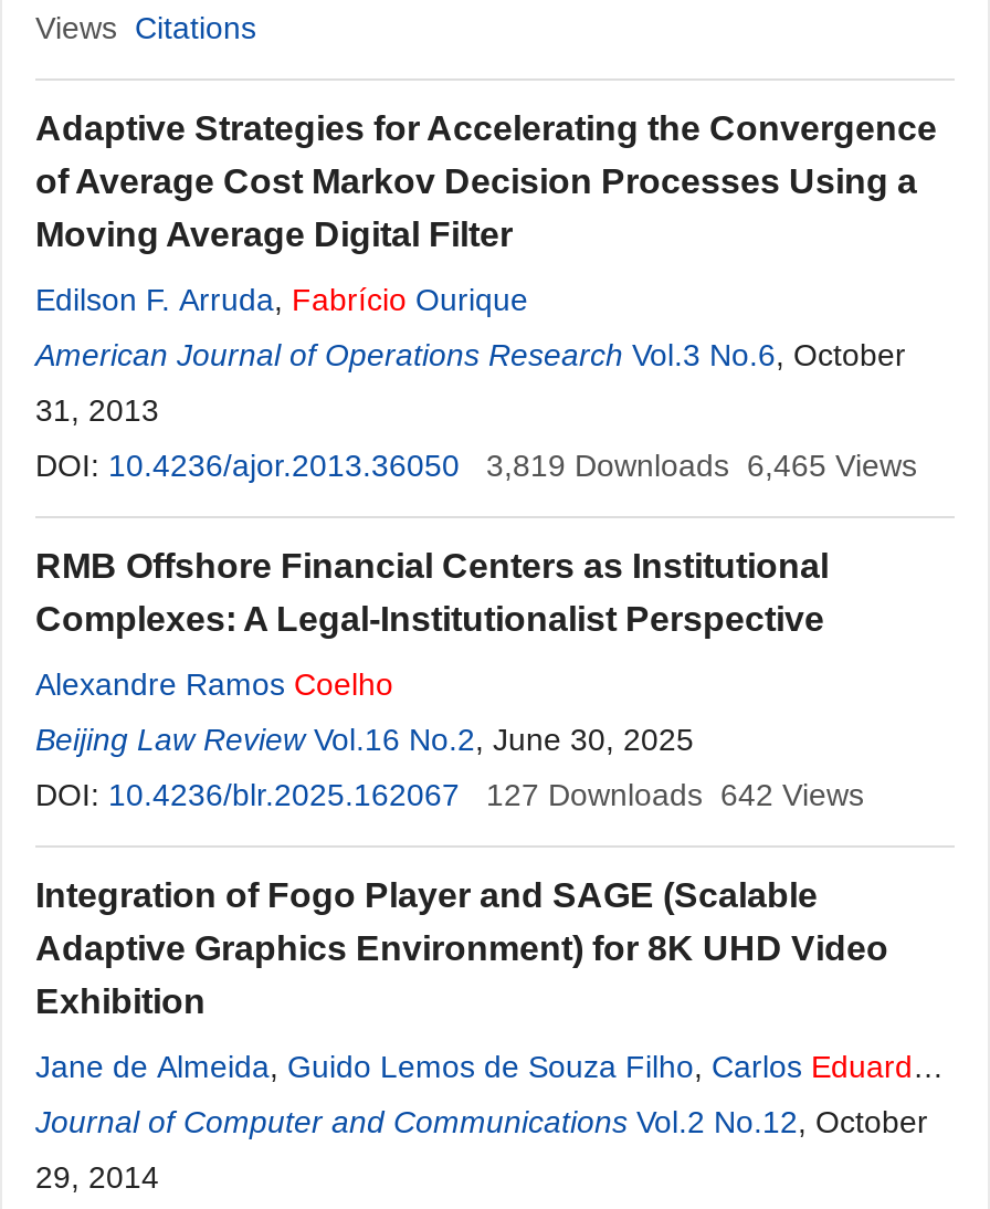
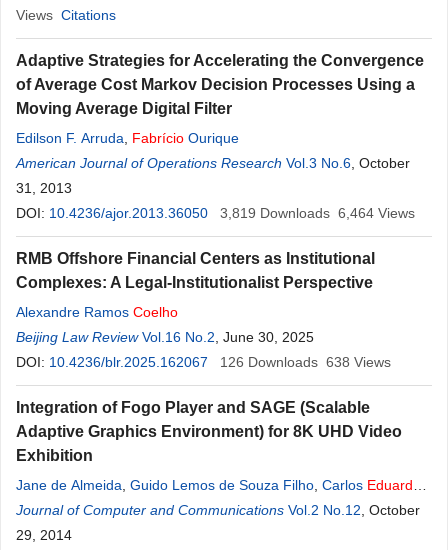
[486,448,917,483] 3,819 Downloads 6,465 Views -> [220,205,415,221] 3,819 Downloads 6,464 Views
[486,777,864,812] 127 Downloads 642 Views -> [220,354,391,370] 126 Downloads 638 Views

